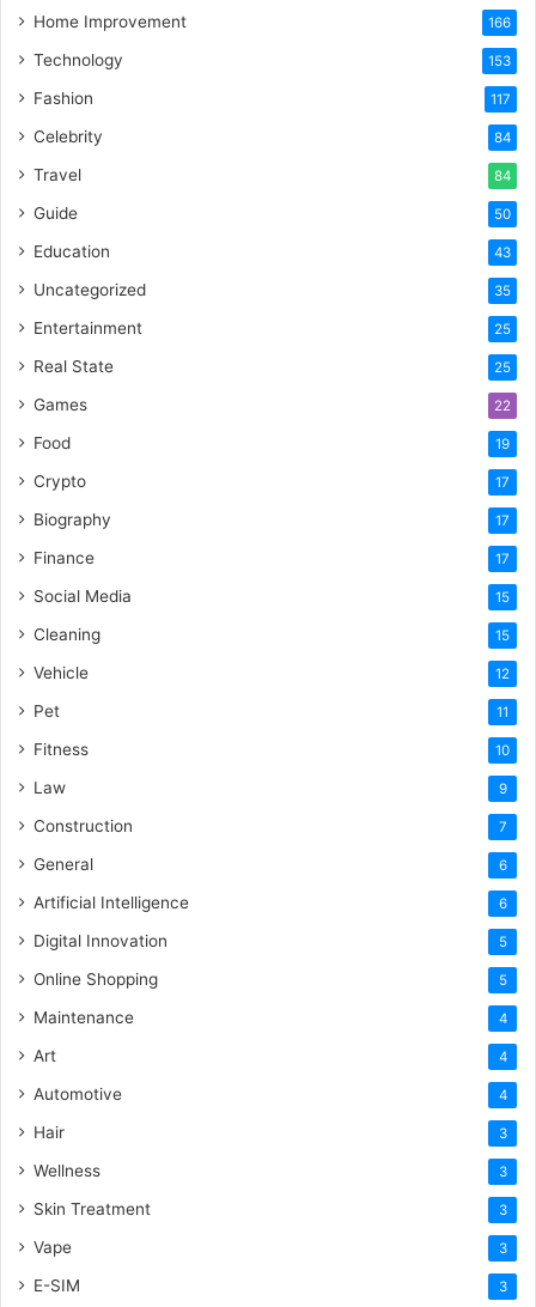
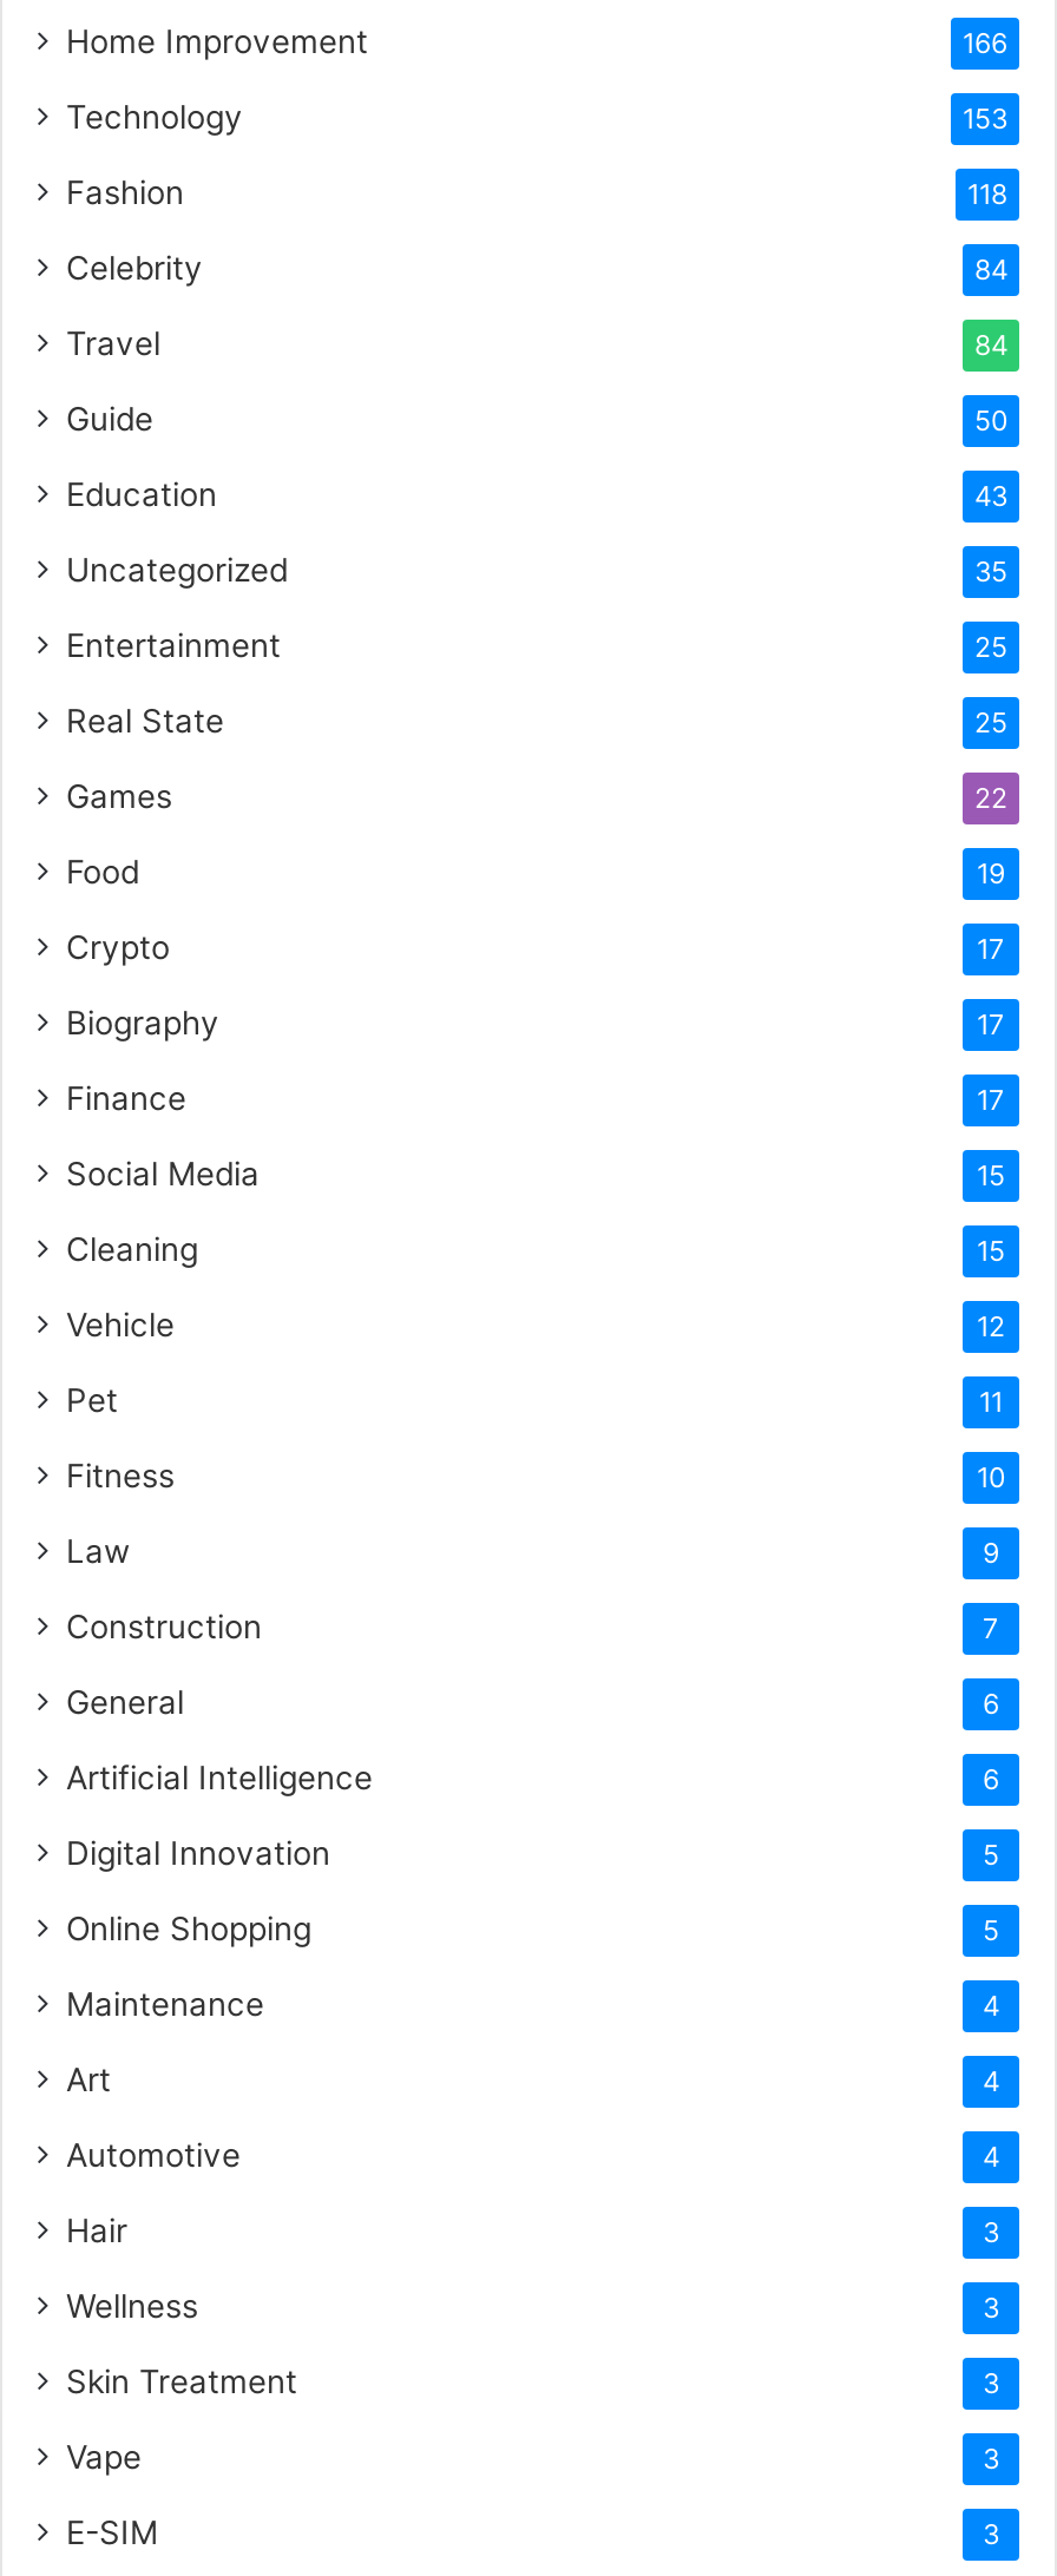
[491,91,511,107] 117 -> [967,177,1007,210] 118

